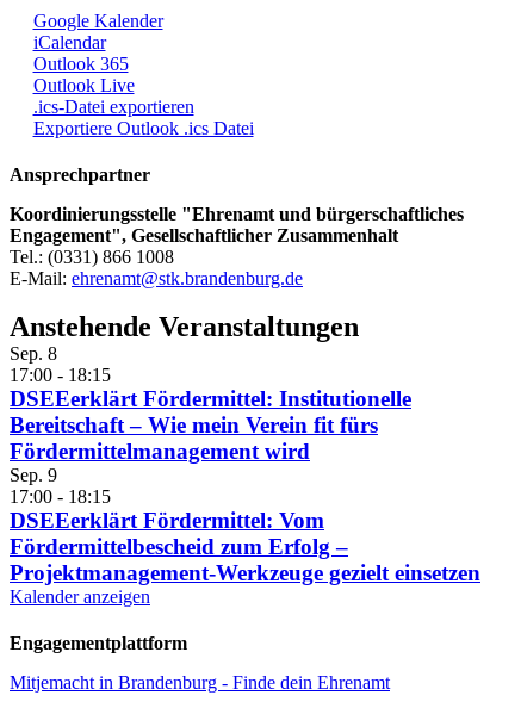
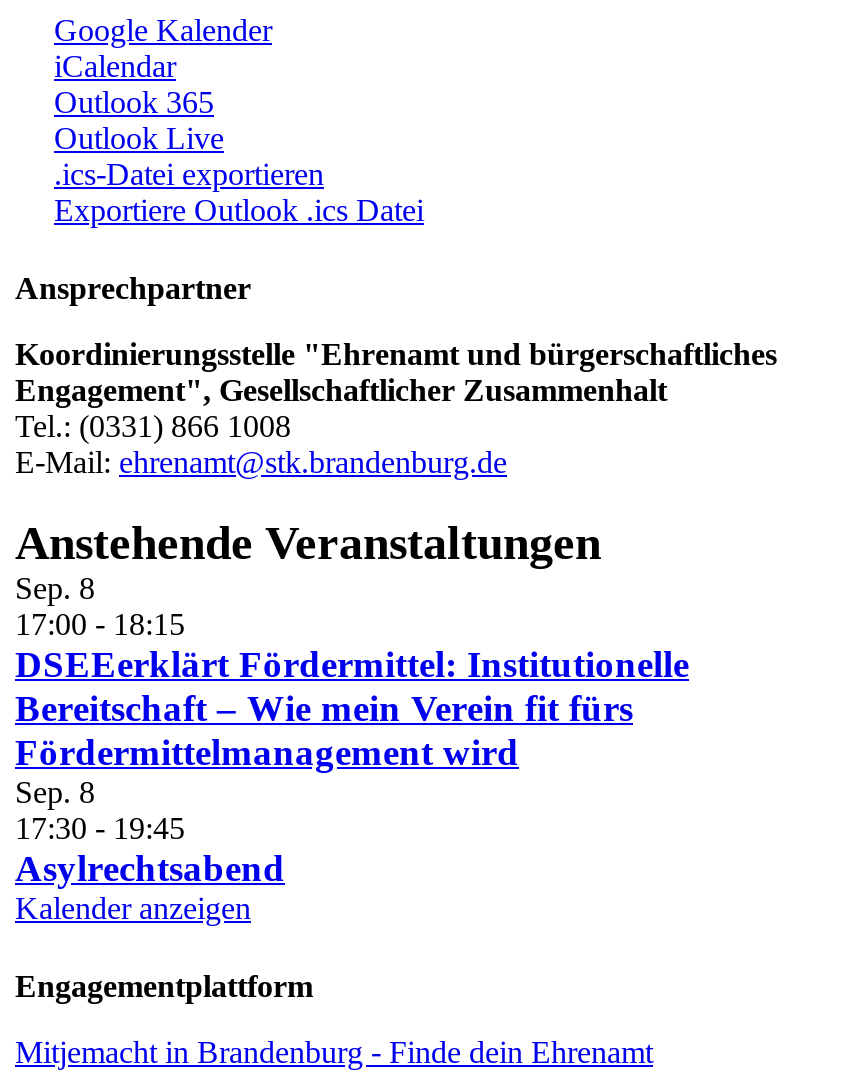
[10,465,480,585] Sep. 9 | 17:00 - 18:15 | DSEEerklärt Fördermittel: Vom | Fördermittelbescheid zum Erfolg – | Projektmanagement-Werkzeuge gezielt einsetzen -> [15,775,285,889] Sep. 8 | 17:30 - 19:45 | Asylrechtsabend

